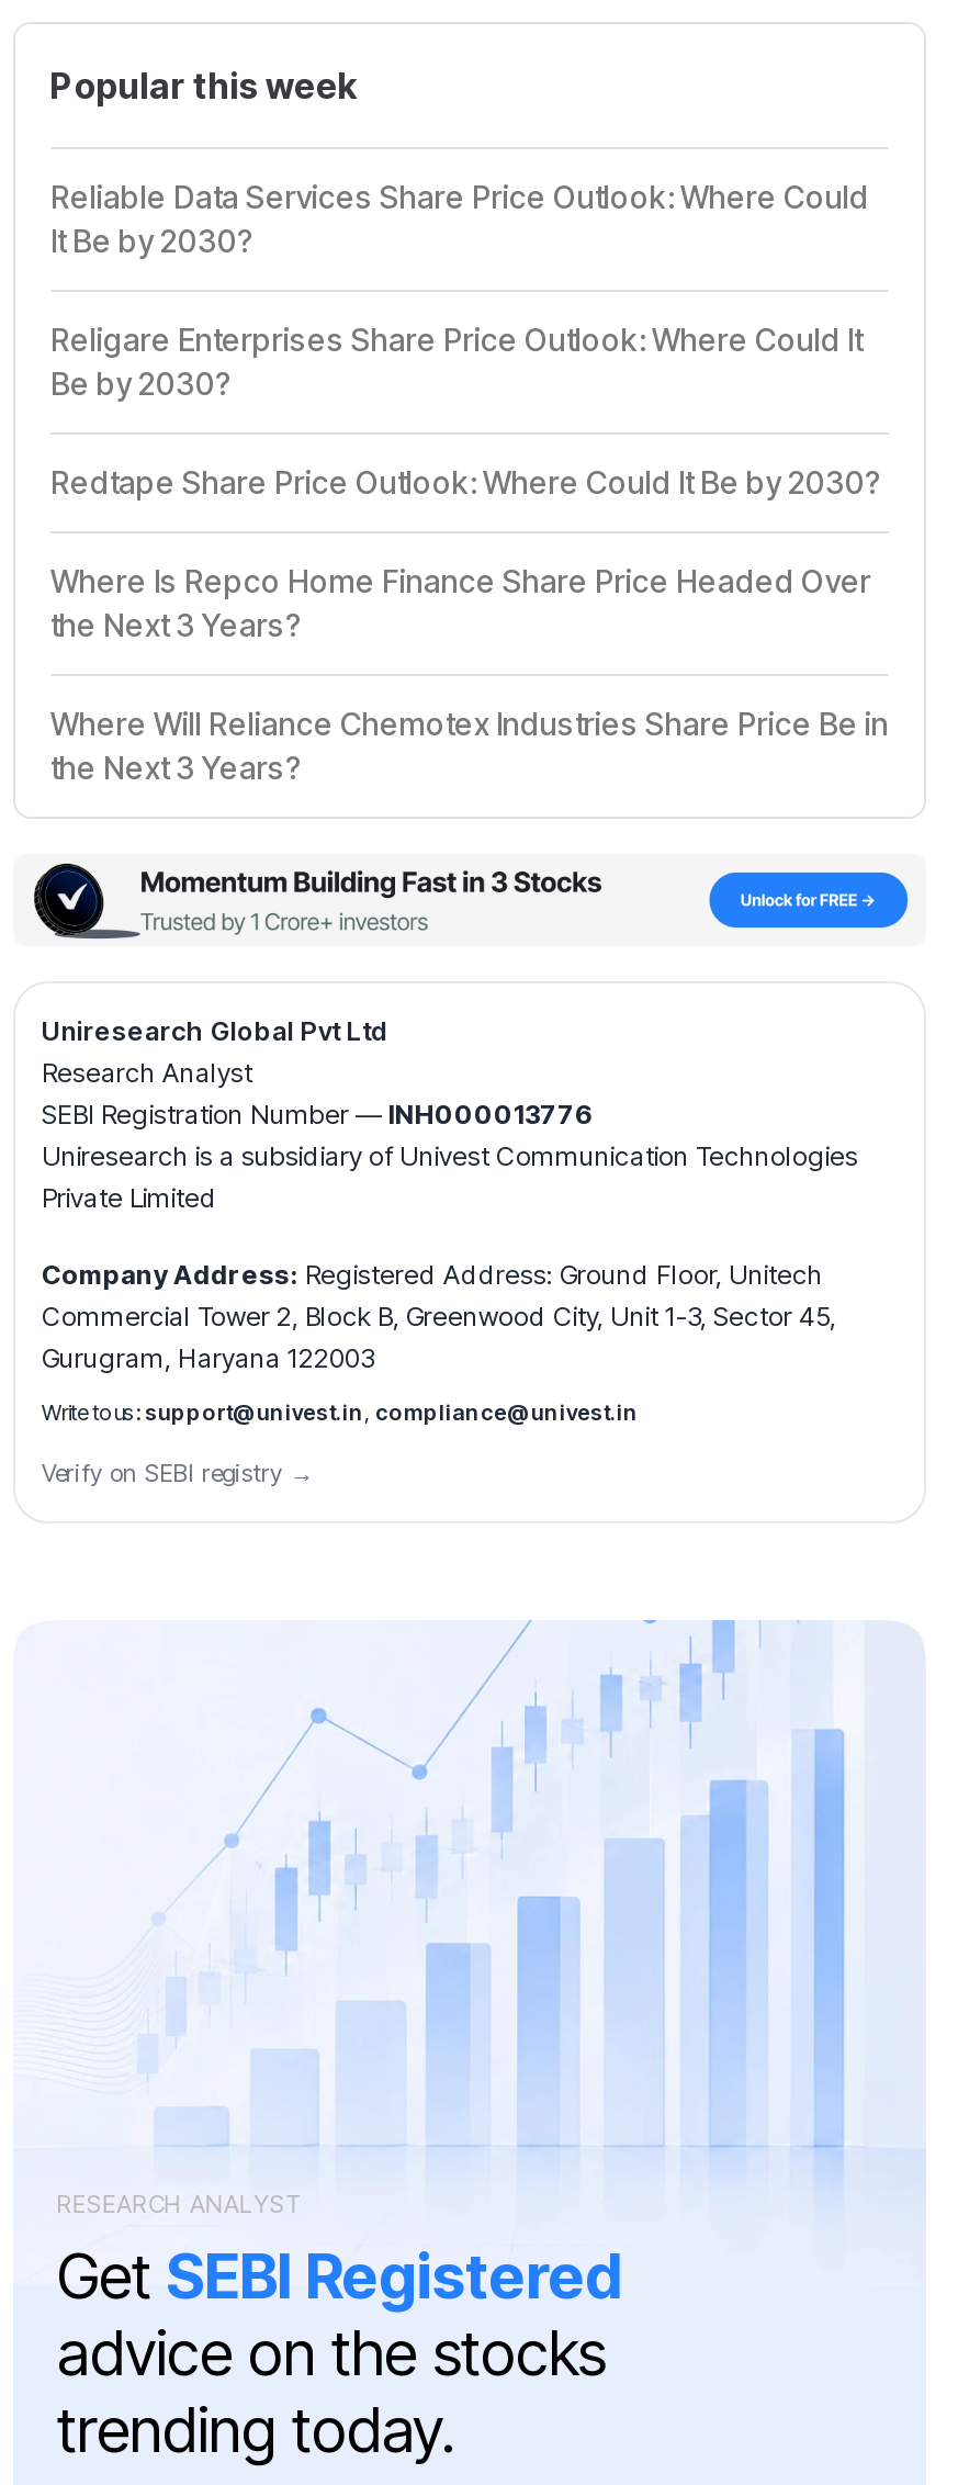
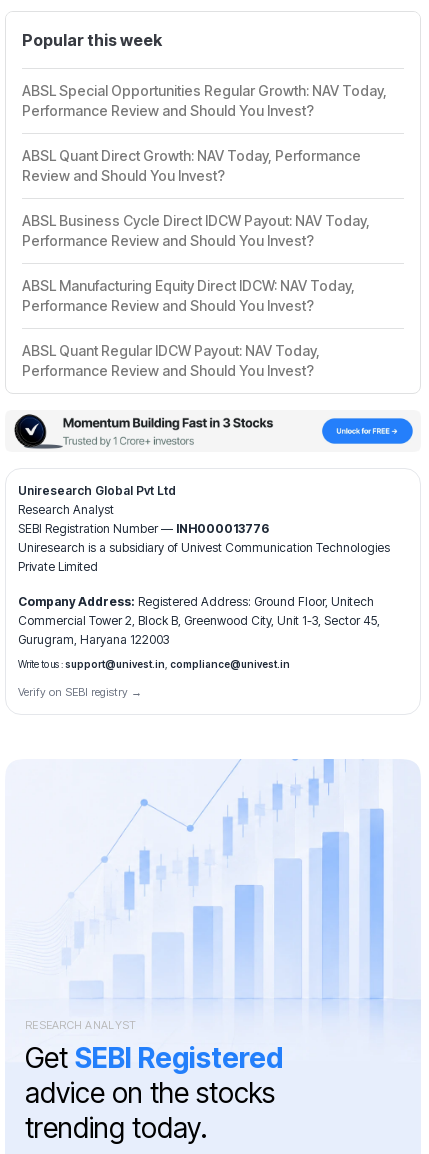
[50,178,869,259] Reliable Data Services Share Price Outlook: Where Could | It Be by 2030? -> [22,82,387,119] ABSL Special Opportunities Regular Growth: NAV Today, | Performance Review and Should You Invest?
[50,321,863,402] Religare Enterprises Share Price Outlook: Where Could It | Be by 2030? -> [22,147,361,184] ABSL Quant Direct Growth: NAV Today, Performance | Review and Should You Invest?
[50,463,882,501] Redtape Share Price Outlook: Where Could It Be by 2030? -> [22,212,370,249] ABSL Business Cycle Direct IDCW Payout: NAV Today, | Performance Review and Should You Invest?
[50,562,871,643] Where Is Repco Home Finance Share Price Headed Over | the Next 3 Years? -> [22,277,355,314] ABSL Manufacturing Equity Direct IDCW: NAV Today, | Performance Review and Should You Invest?
[50,705,889,786] Where Will Reliance Chemotex Industries Share Price Be in | the Next 3 Years? -> [22,342,320,379] ABSL Quant Regular IDCW Payout: NAV Today, | Performance Review and Should You Invest?

